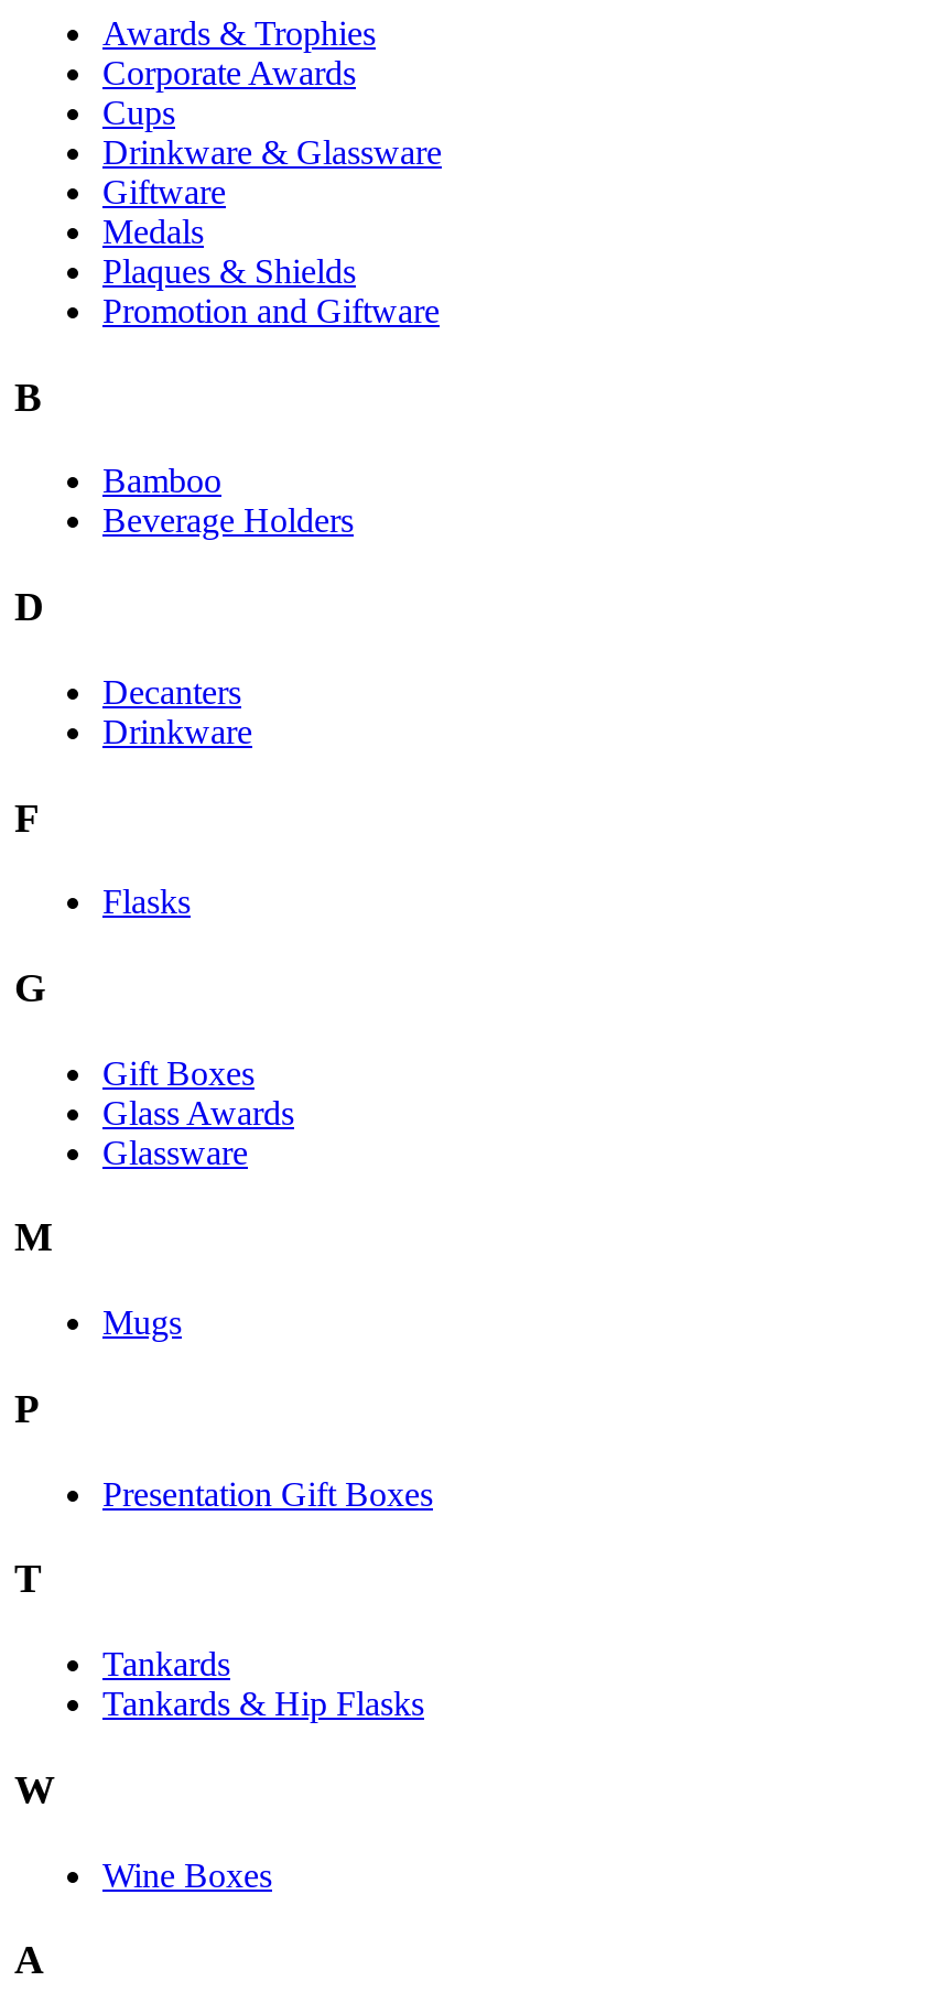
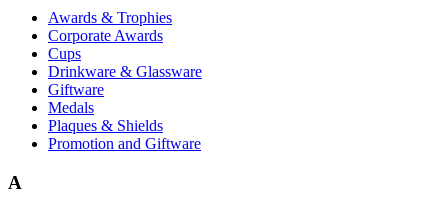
[14,373,433,1893] B | Bamboo | Beverage Holders | D | Decanters | Drinkware | F | Flasks | G | Gift Boxes | Glass Awards | Glassware | M | Mugs | P | Presentation Gift Boxes | T | Tankards | Tankards & Hip Flasks | W | Wine Boxes -> none

